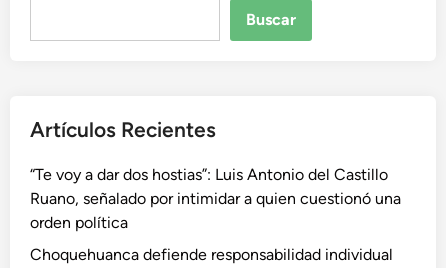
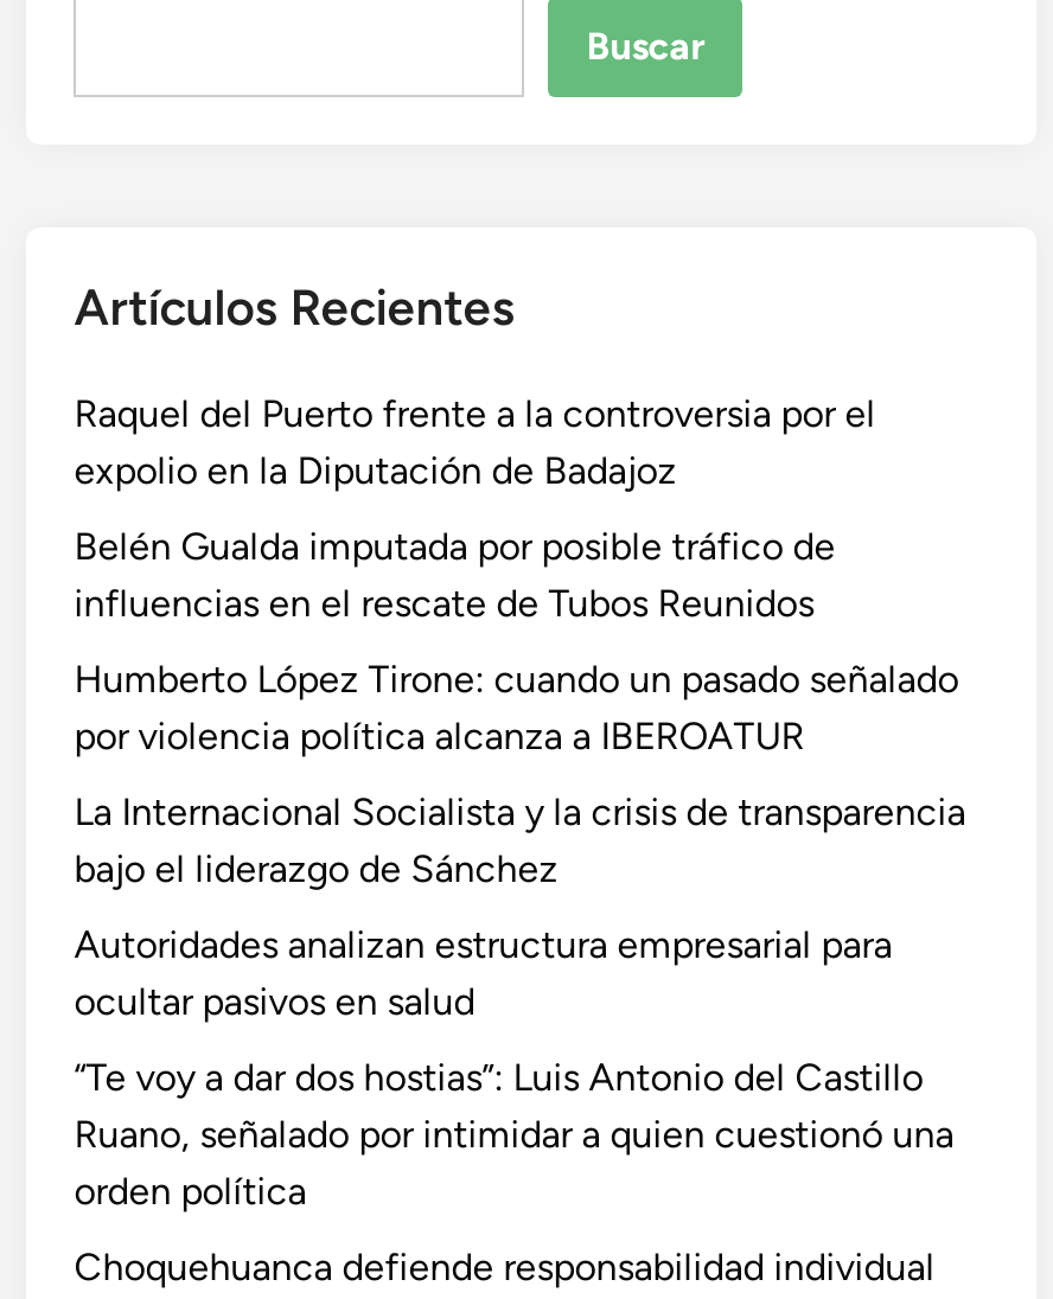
none -> [74,391,966,1024] Raquel del Puerto frente a la controversia por el | expolio en la Diputación de Badajoz | Belén Gualda imputada por posible tráfico de | influencias en el rescate de Tubos Reunidos | Humberto López Tirone: cuando un pasado señalado | por violencia política alcanza a IBEROATUR | La Internacional Socialista y la crisis de transparencia | bajo el liderazgo de Sánchez | Autoridades analizan estructura empresarial para | ocultar pasivos en salud

